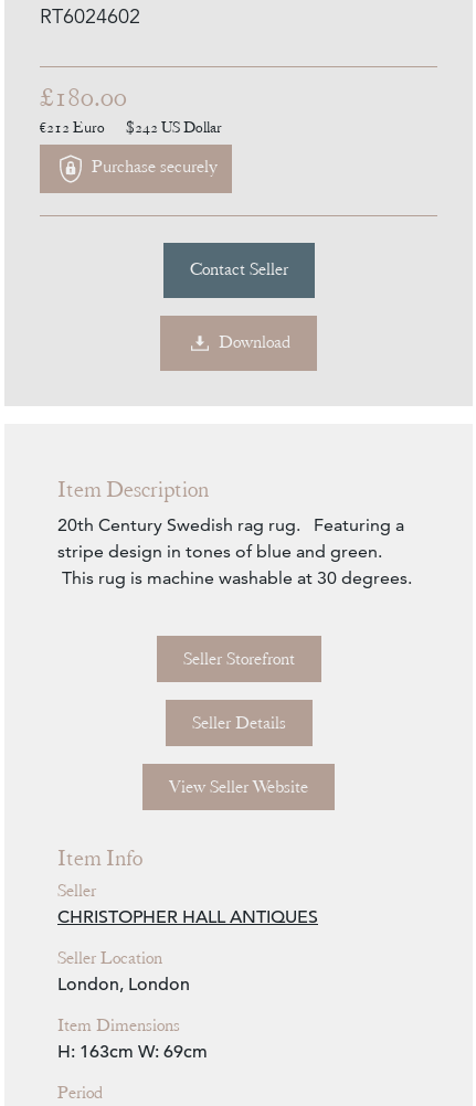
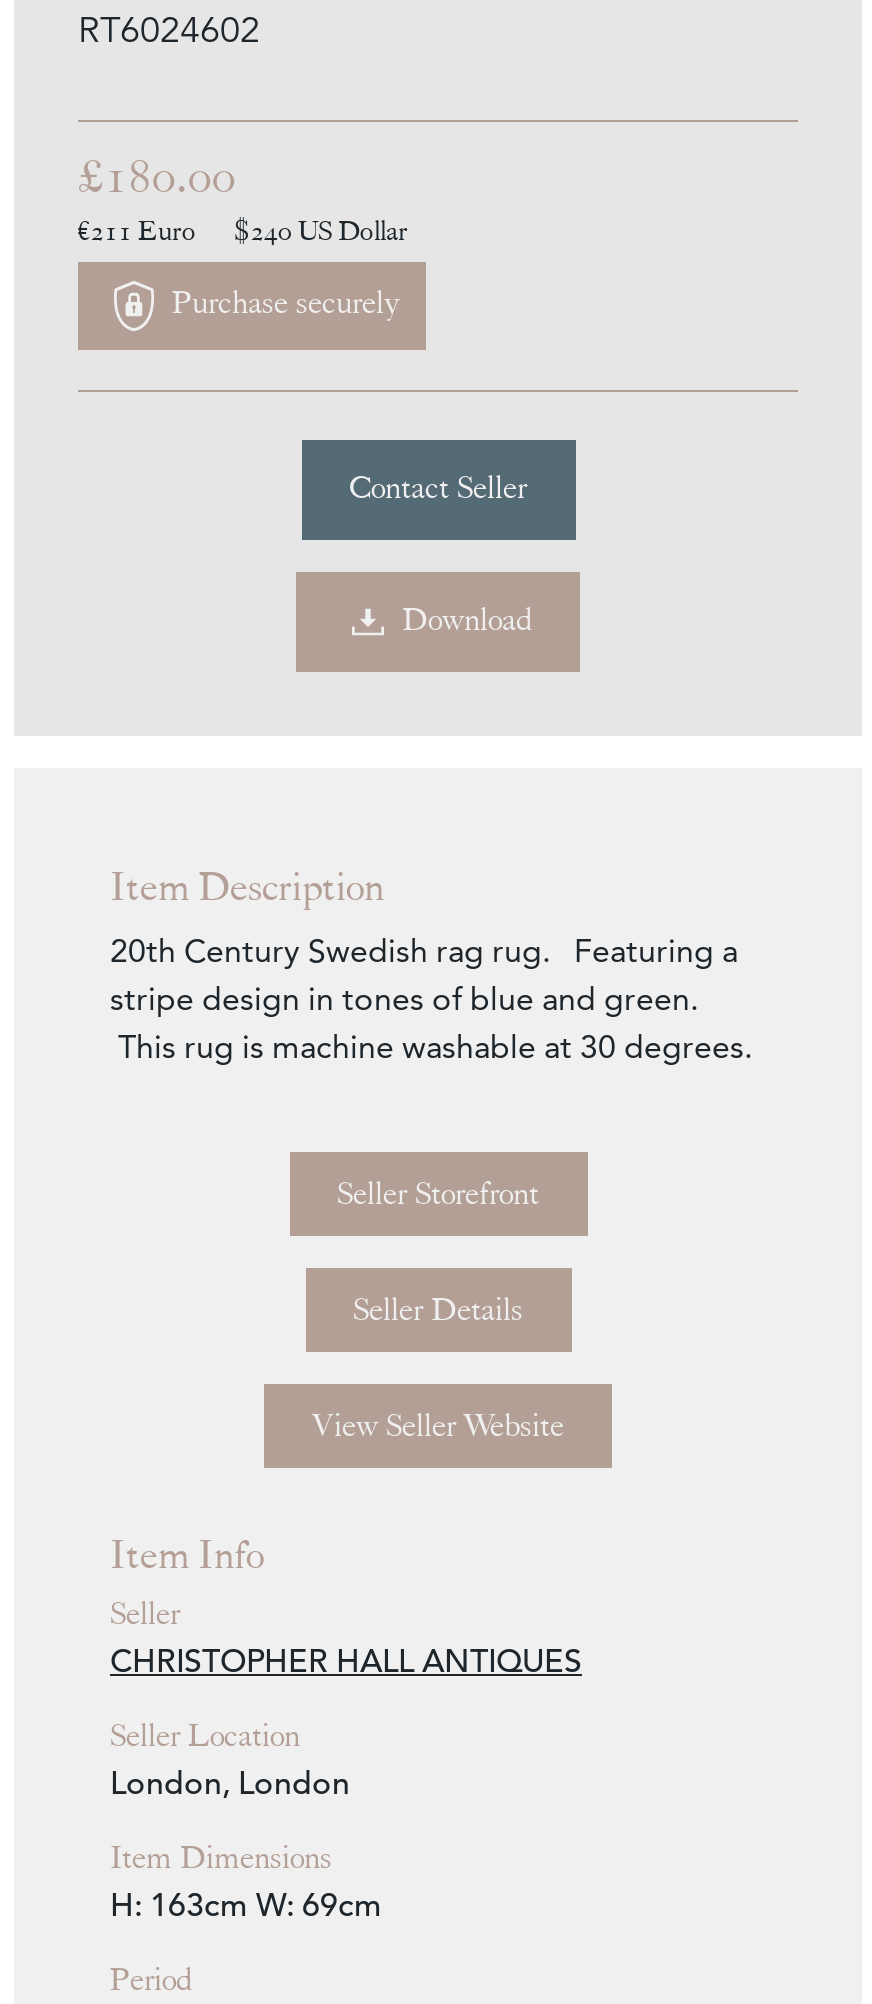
[40,117,105,136] €212 Euro -> [78,211,196,247] €211 Euro
[126,117,222,136] $242 US Dollar -> [234,211,408,247] $240 US Dollar

